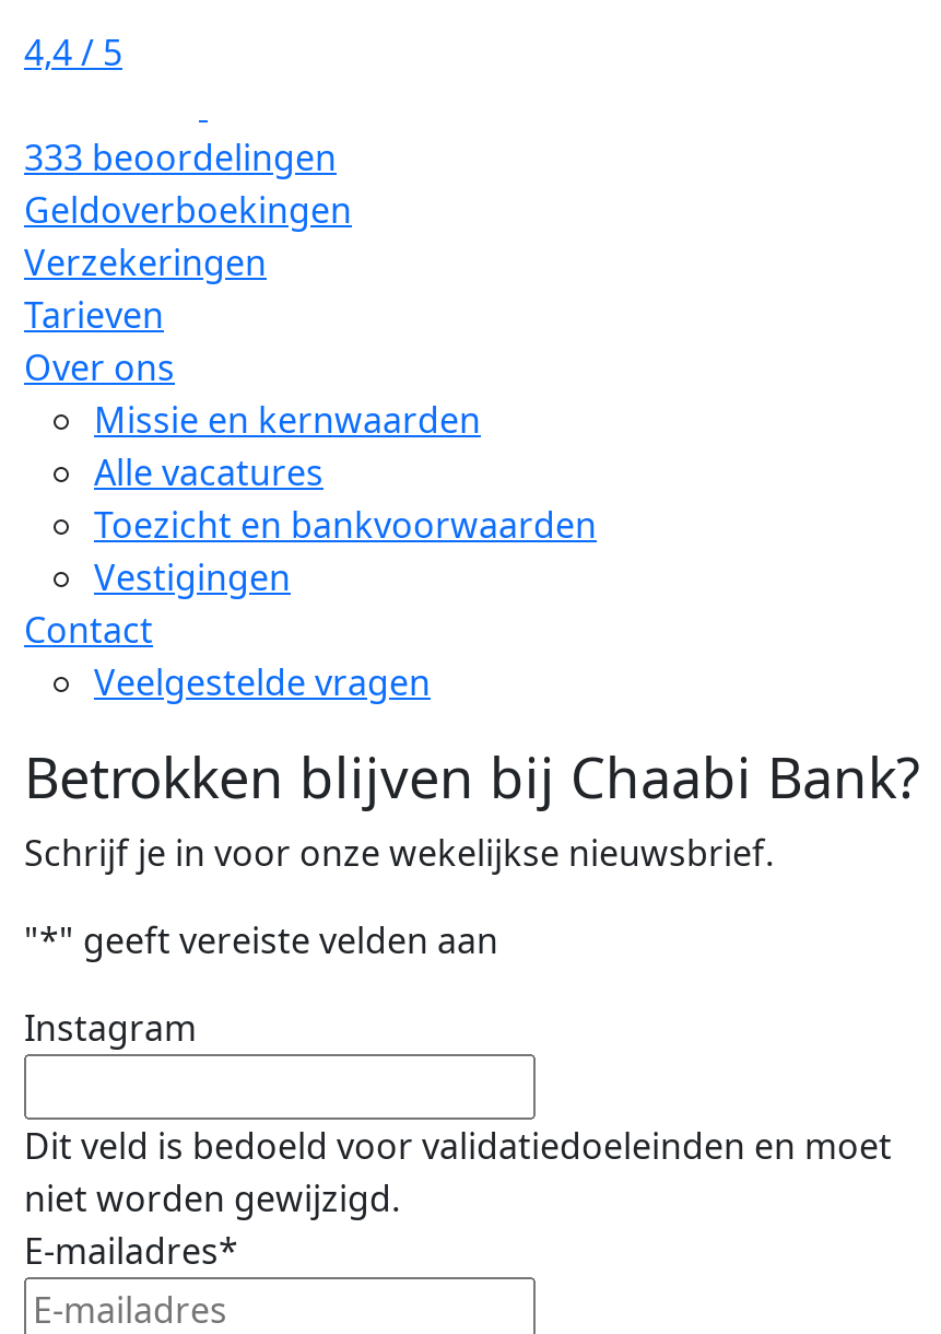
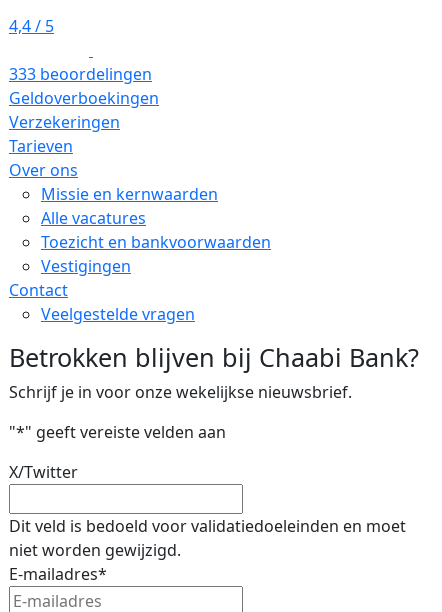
[24,1005,197,1053] Instagram -> [9,461,78,483] X/Twitter

